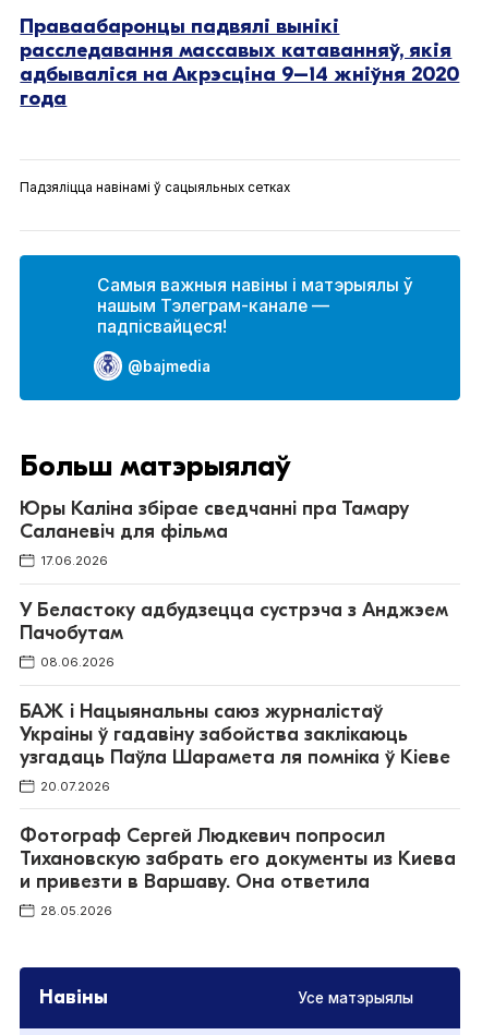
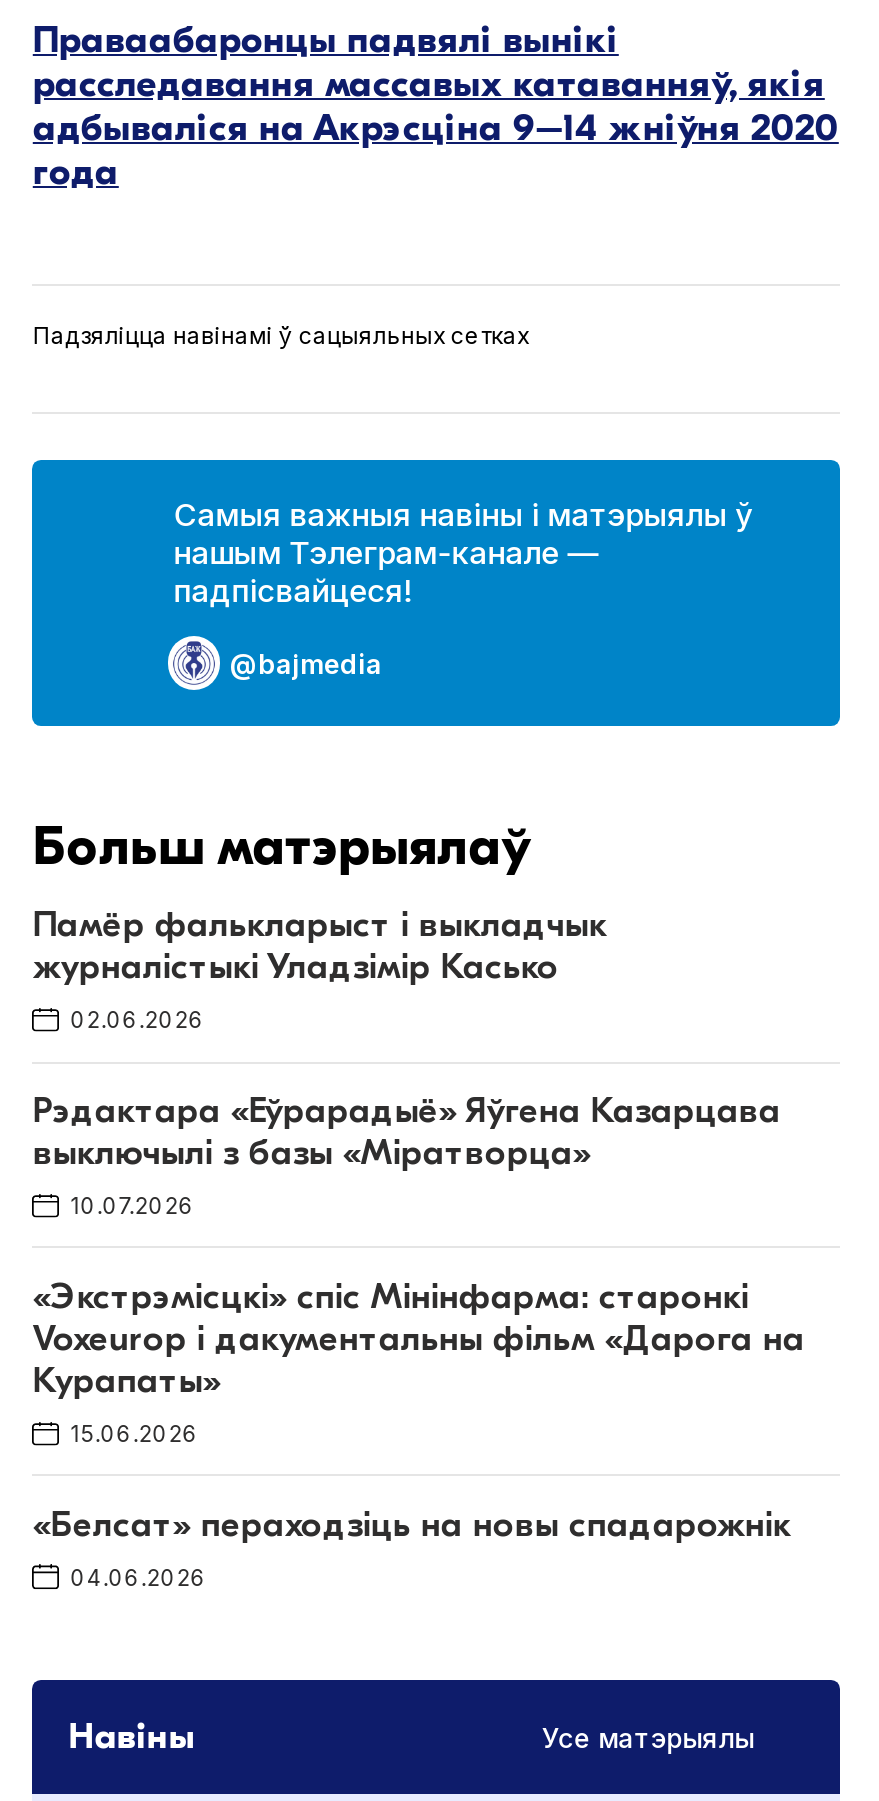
[20,498,409,568] Юры Каліна збірае сведчанні пра Тамару | Саланевіч для фільма | 17.06.2026 -> [33,905,607,1034] Памёр фалькларыст і выкладчык | журналістыкі Уладзімір Касько | 02.06.2026
[20,599,449,670] У Беластоку адбудзецца сустрэча з Анджэем | Пачобутам | 08.06.2026 -> [33,1090,781,1220] Рэдактара «Еўрарадыё» Яўгена Казарцава | выключылі з базы «Міратворца» | 10.07.2026
[20,700,451,794] БАЖ і Нацыянальны саюз журналістаў | Украіны ў гадавіну забойства заклікаюць | узгадаць Паўла Шарамета ля помніка ў Кіеве | 20.07.2026 -> [33,1276,805,1448] «Экстрэмісцкі» спіс Мінінфарма: старонкі | Voxeurop і дакументальны фільм «Дарога на | Курапаты» | 15.06.2026
[20,824,456,918] Фотограф Сергей Людкевич попросил | Тихановскую забрать его документы из Киева | и привезти в Варшаву. Она ответила | 28.05.2026 -> [33,1504,791,1591] «Белсат» пераходзіць на новы спадарожнік | 04.06.2026

